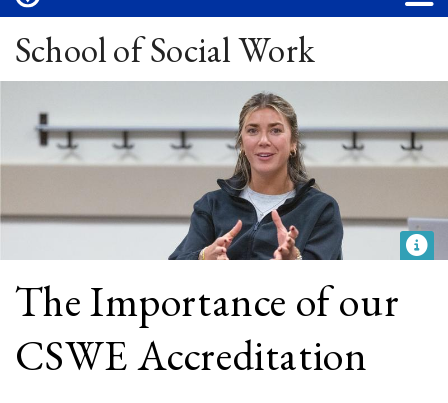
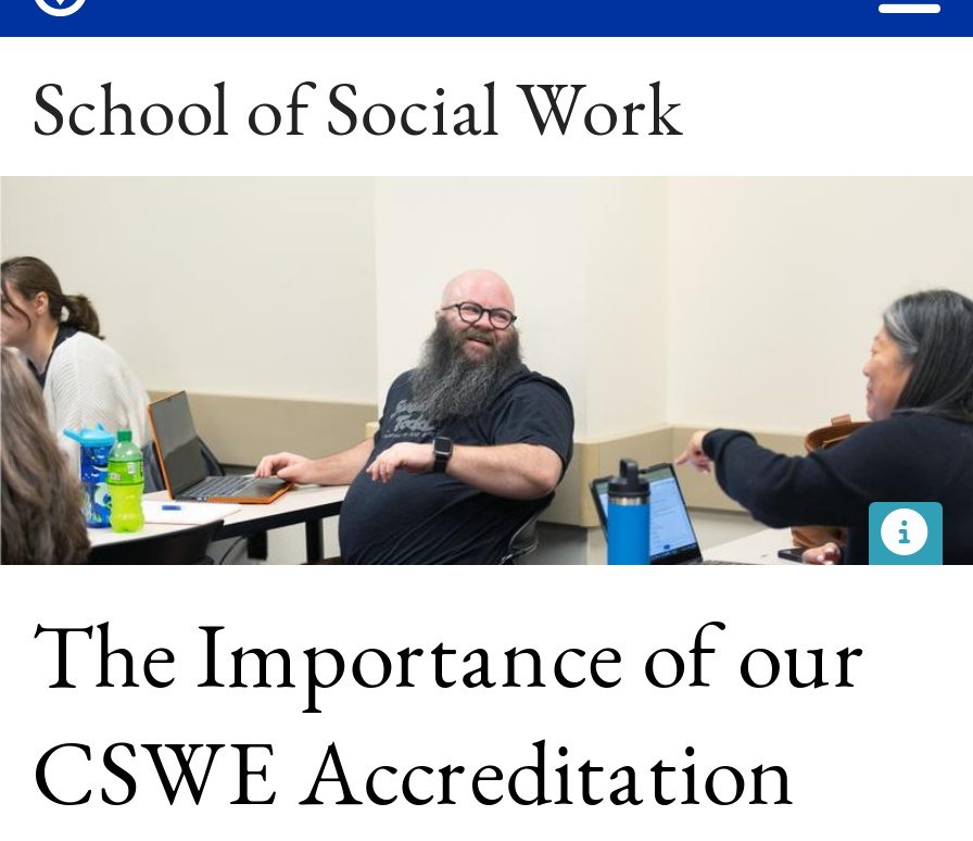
[3,81,445,261] [image] -> [7,178,966,567] [image]

